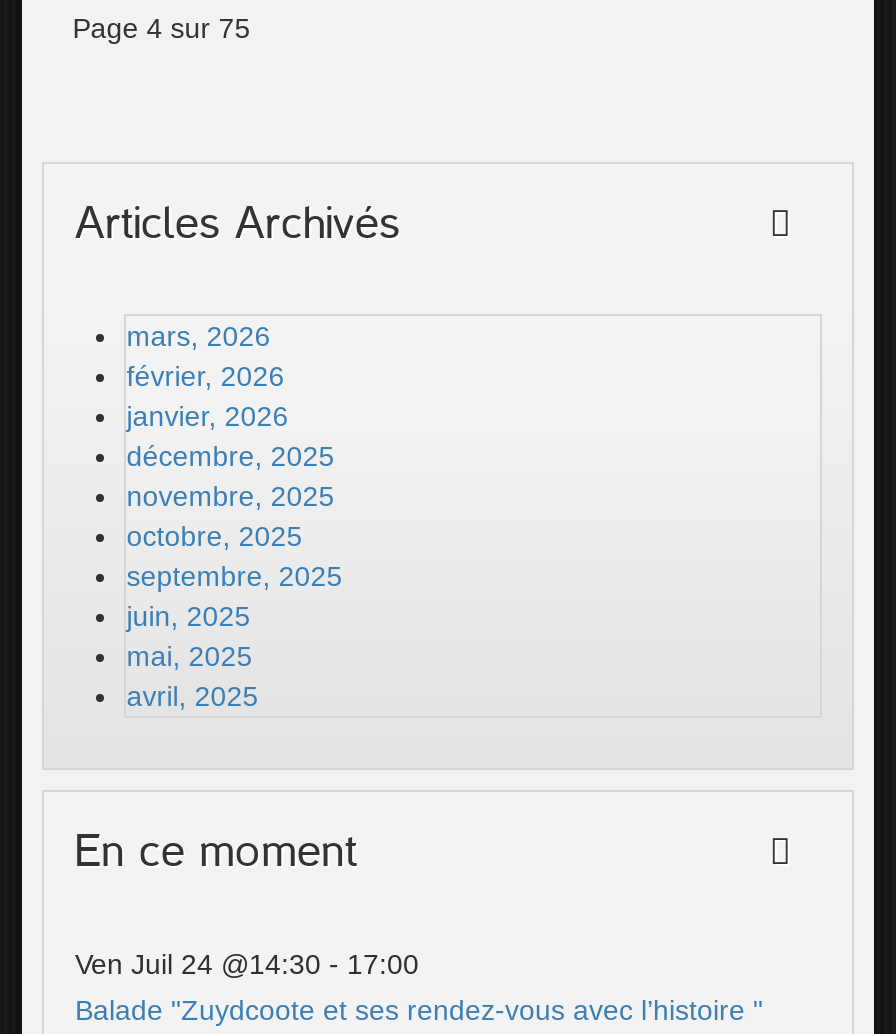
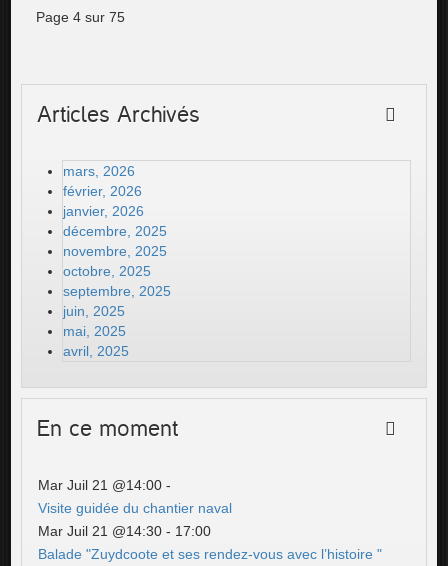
[75,948,419,980] Ven Juil 24 @14:30 - 17:00 -> [37,477,231,539] Mar Juil 21 @14:00 - | Visite guidée du chantier naval | Mar Juil 21 @14:30 - 17:00

